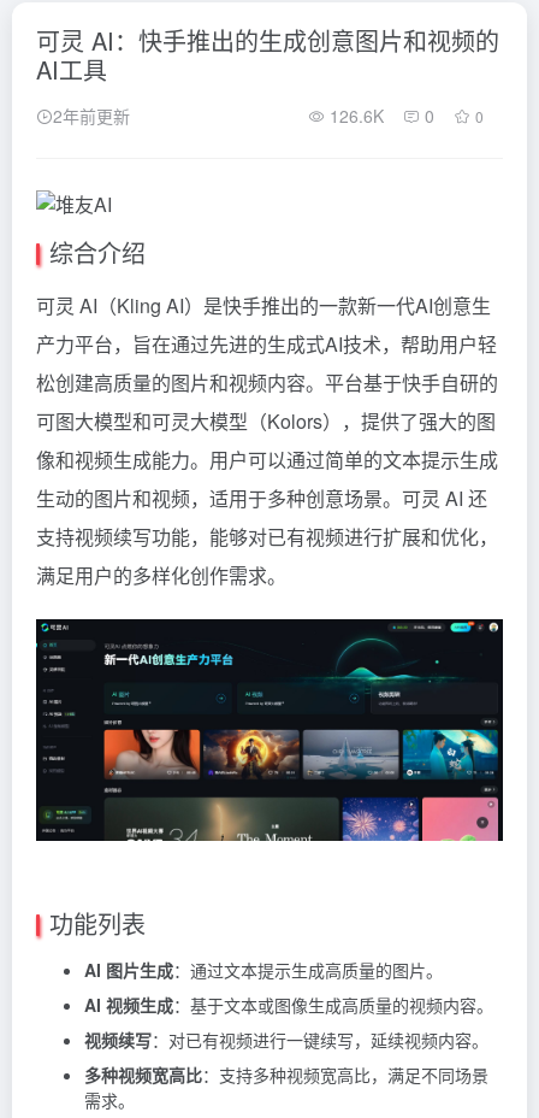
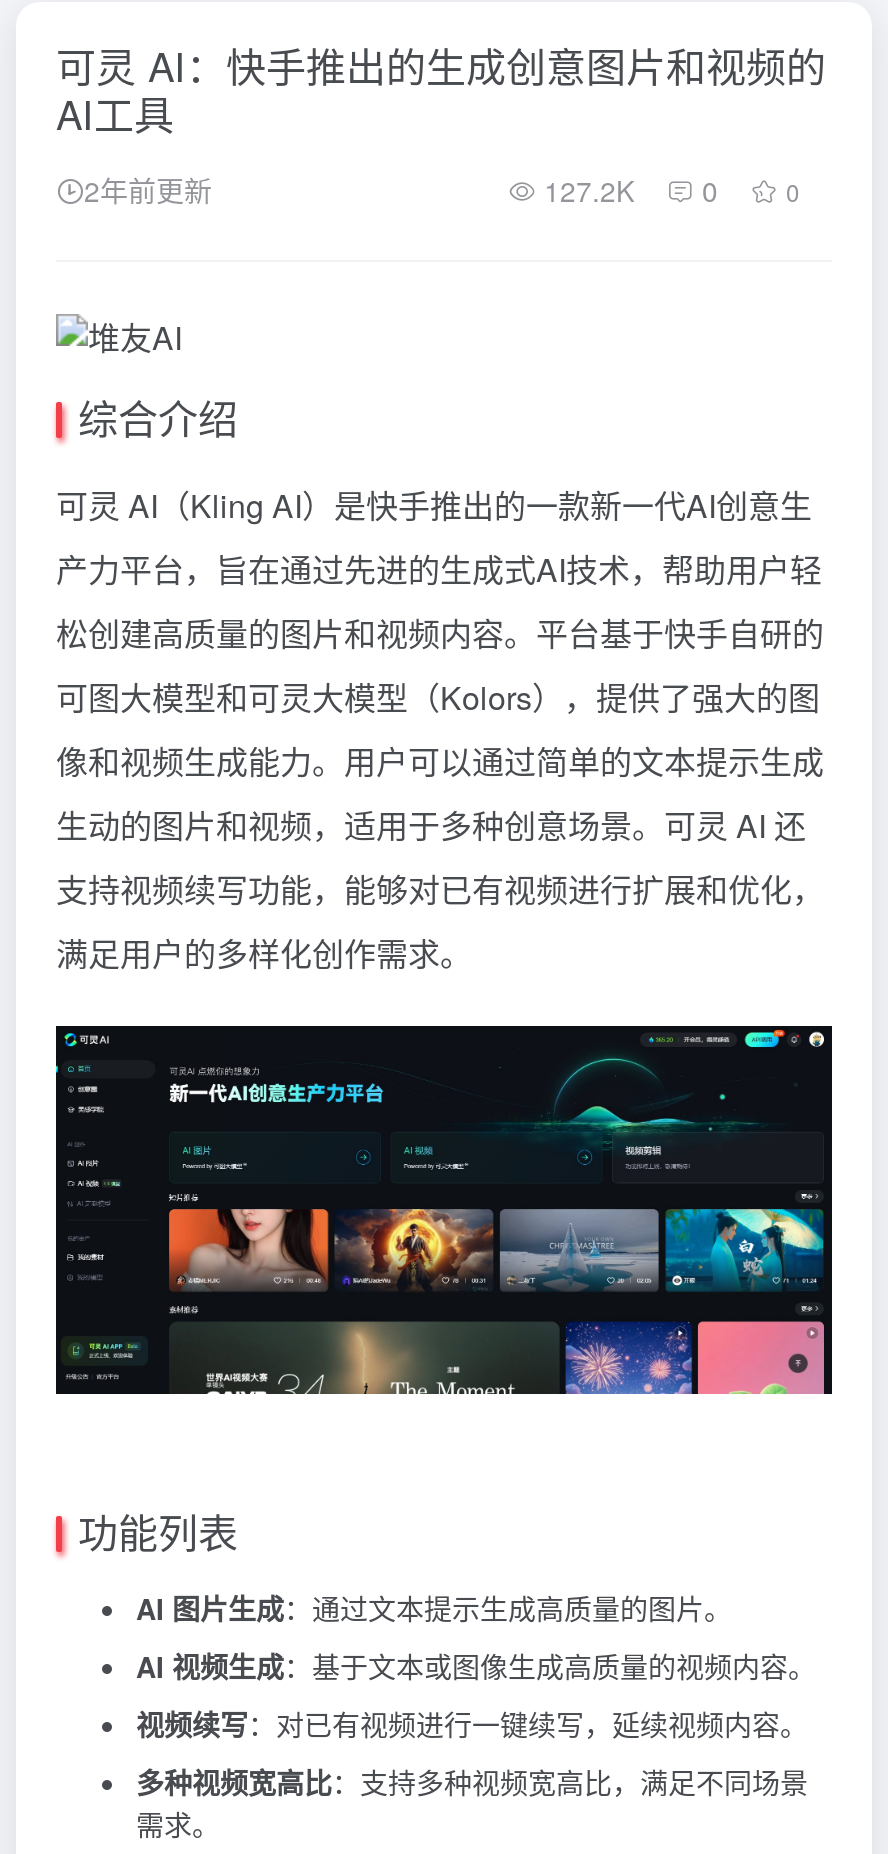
[325,104,484,128] 126.6K 0 0 -> [536,170,800,210] 127.2K 0 0

